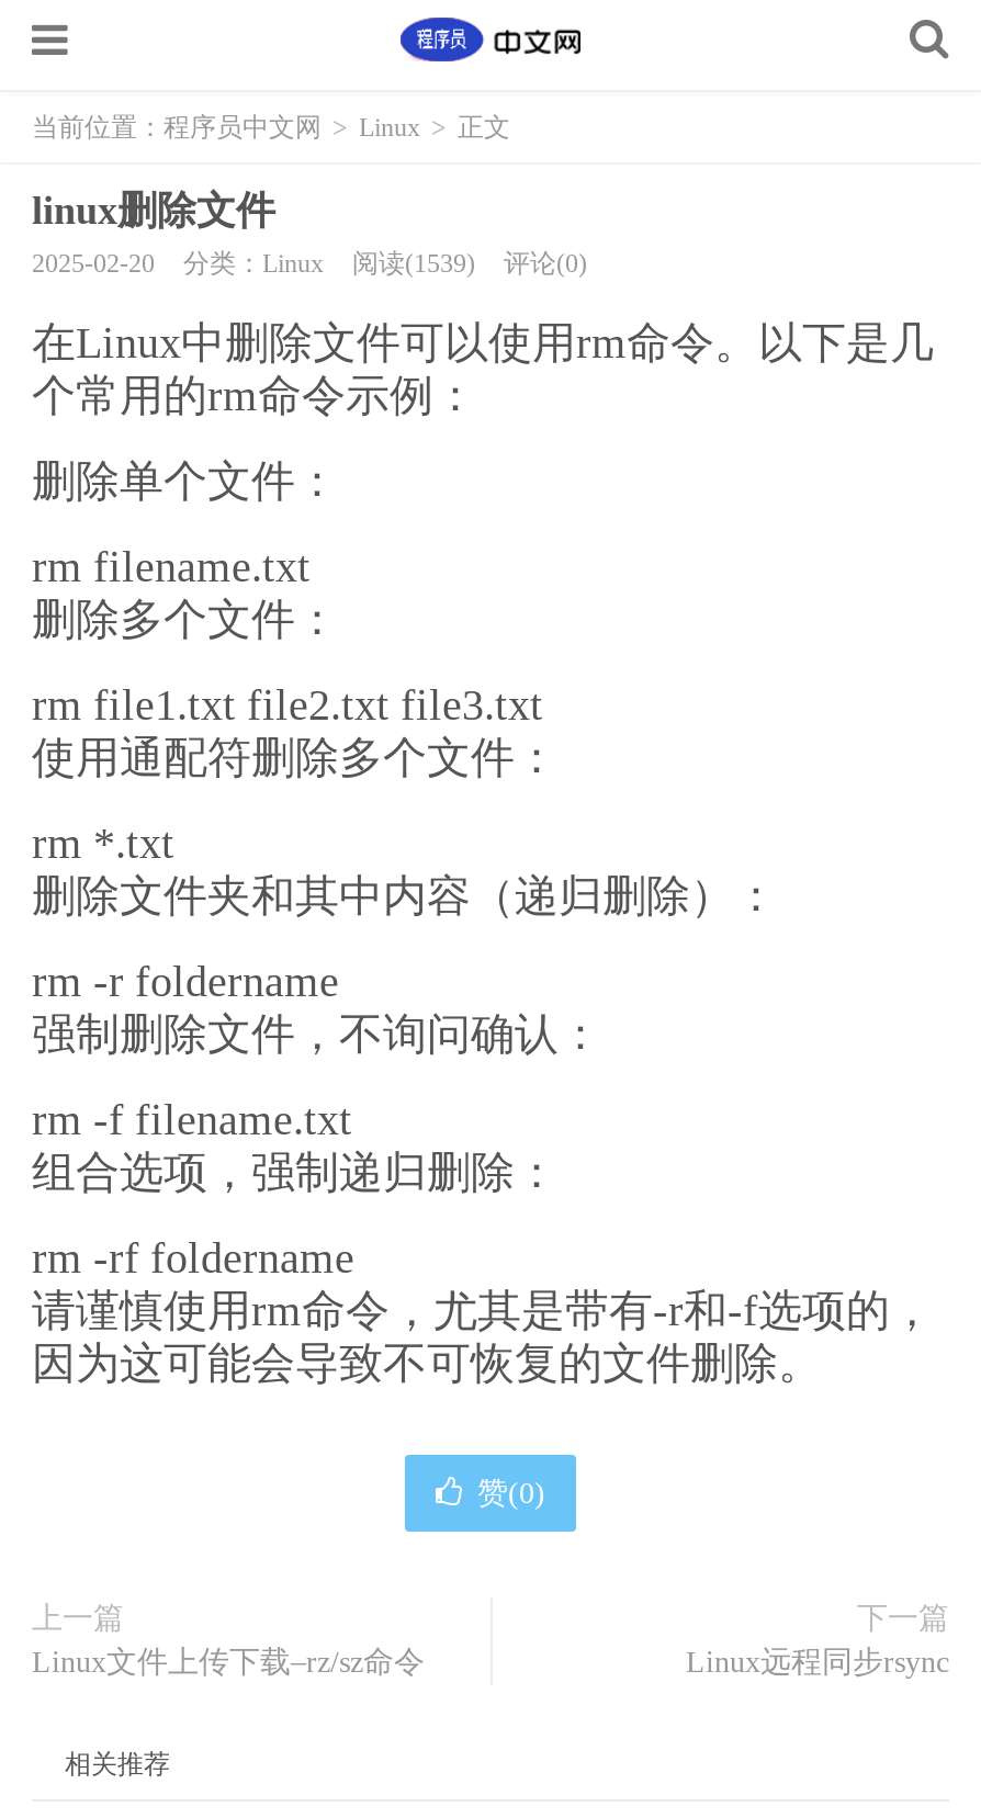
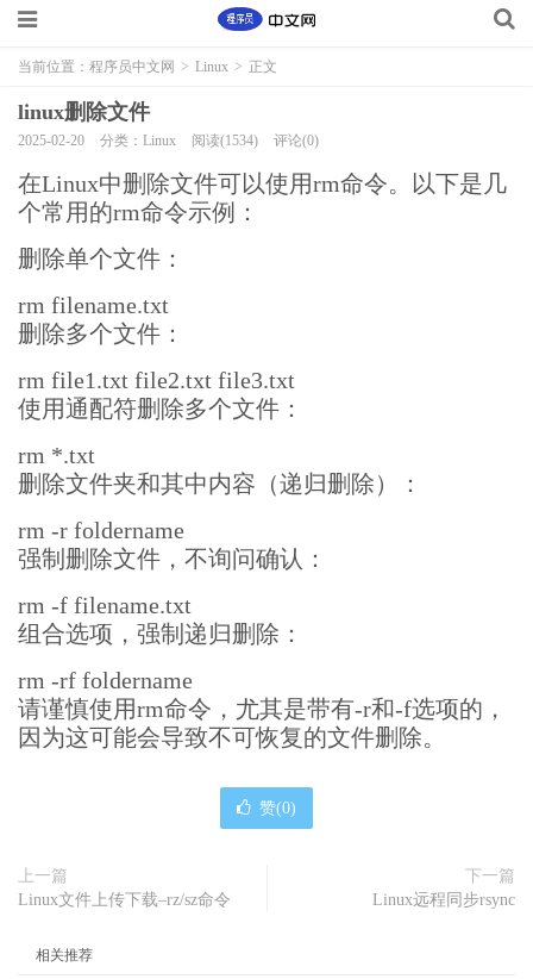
[32,248,587,279] 2025-02-20 分类：Linux 阅读(1539) 评论(0) -> [18,132,319,149] 2025-02-20 分类：Linux 阅读(1534) 评论(0)

